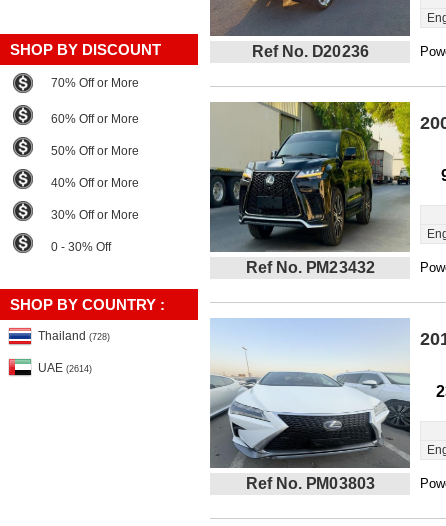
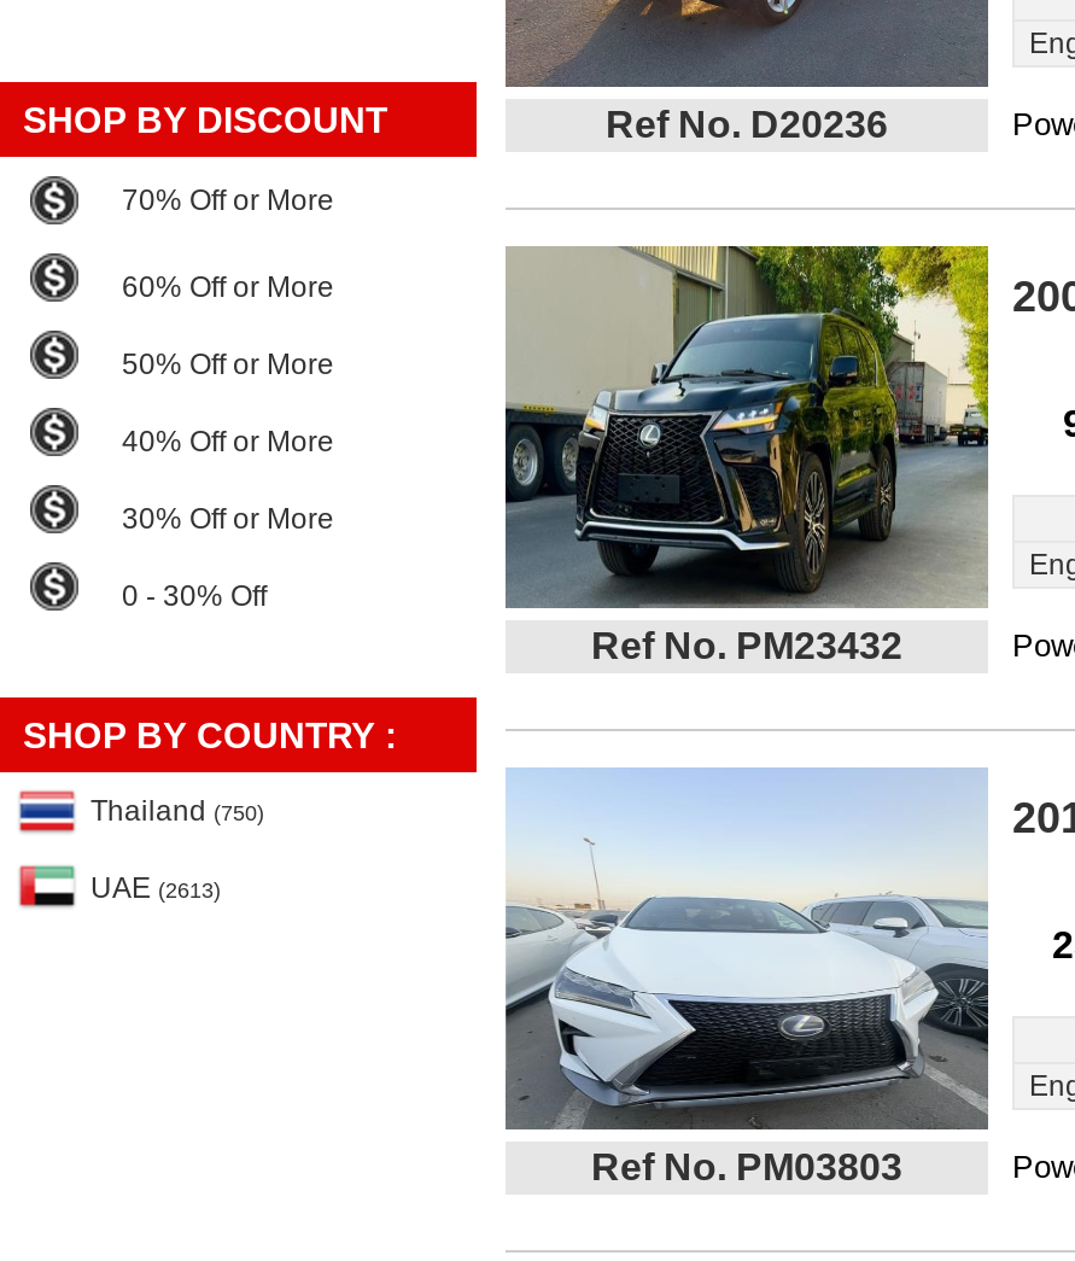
[38,329,110,343] Thailand (728) -> [90,794,264,828] Thailand (750)
[38,361,92,375] UAE (2614) -> [90,871,221,905] UAE (2613)

